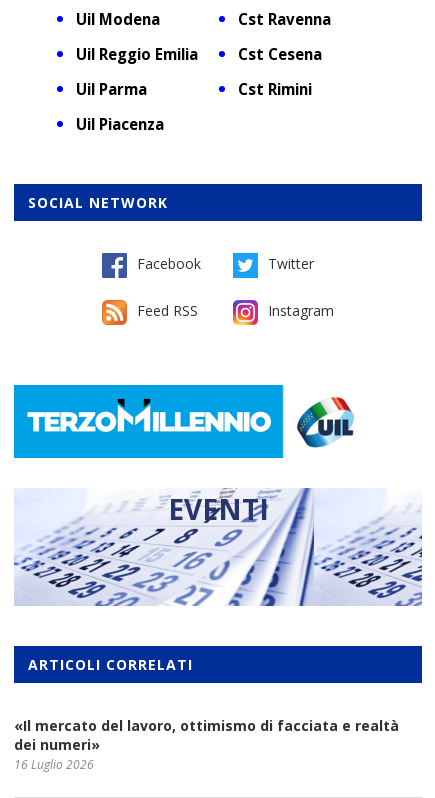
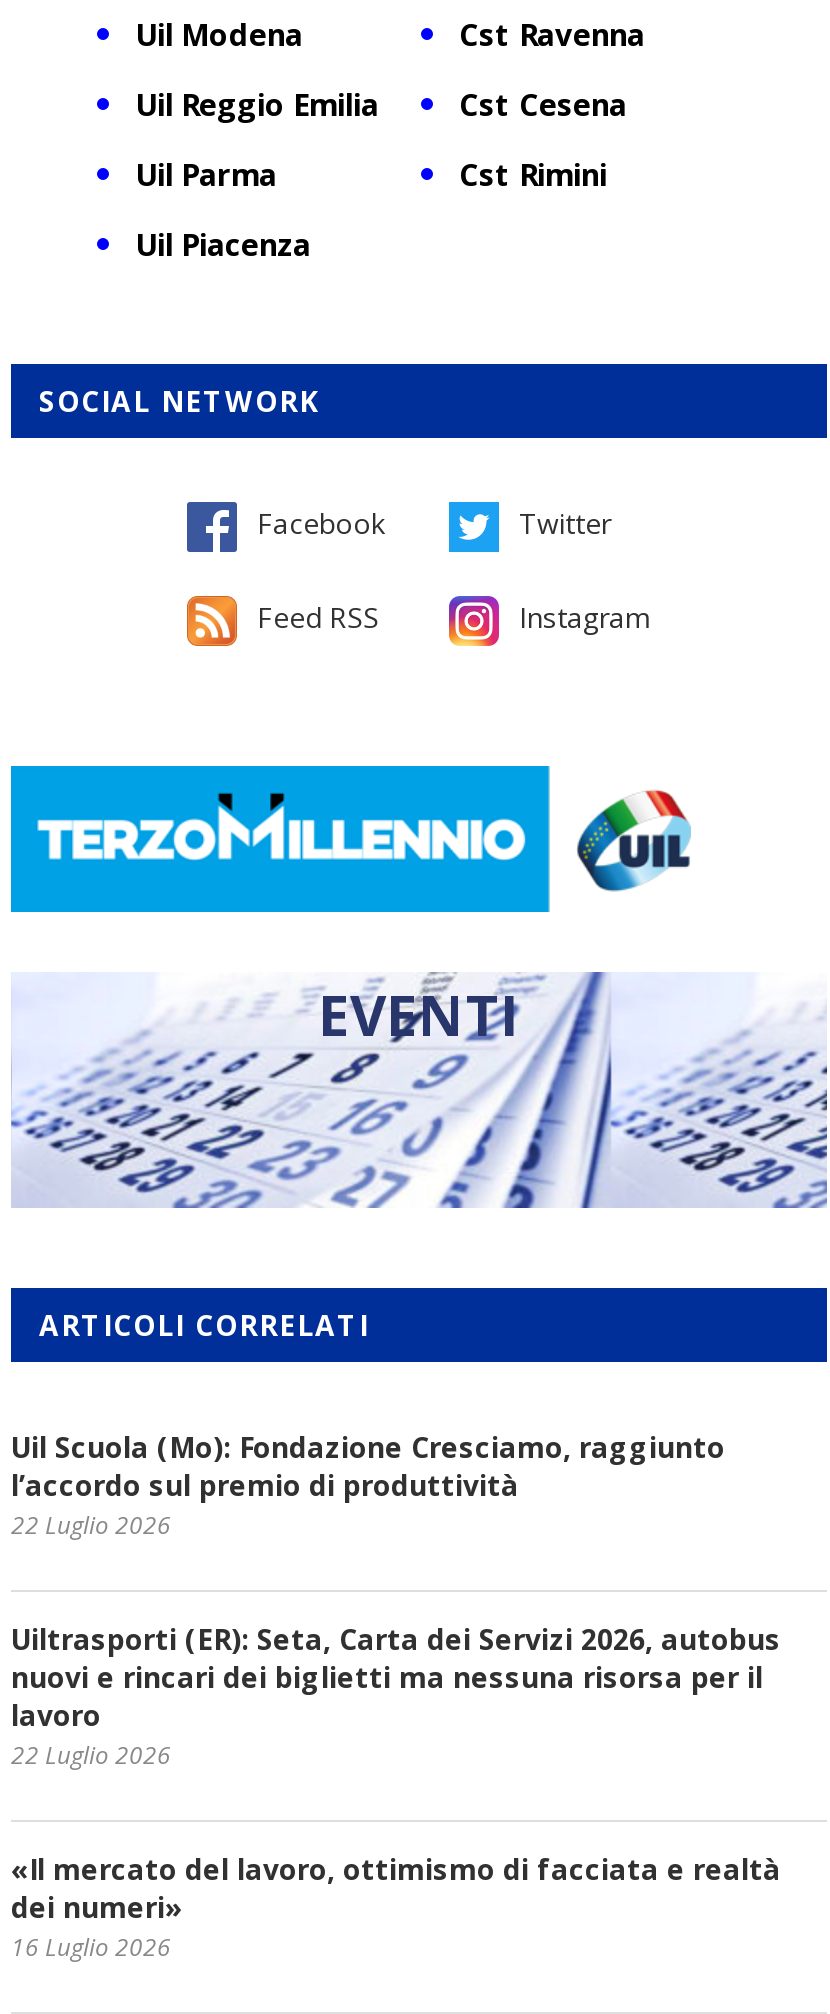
none -> [11,1428,781,1772] Uil Scuola (Mo): Fondazione Cresciamo, raggiunto | l’accordo sul premio di produttività | 22 Luglio 2026 | Uiltrasporti (ER): Seta, Carta dei Servizi 2026, autobus | nuovi e rincari dei biglietti ma nessuna risorsa per il | lavoro | 22 Luglio 2026

